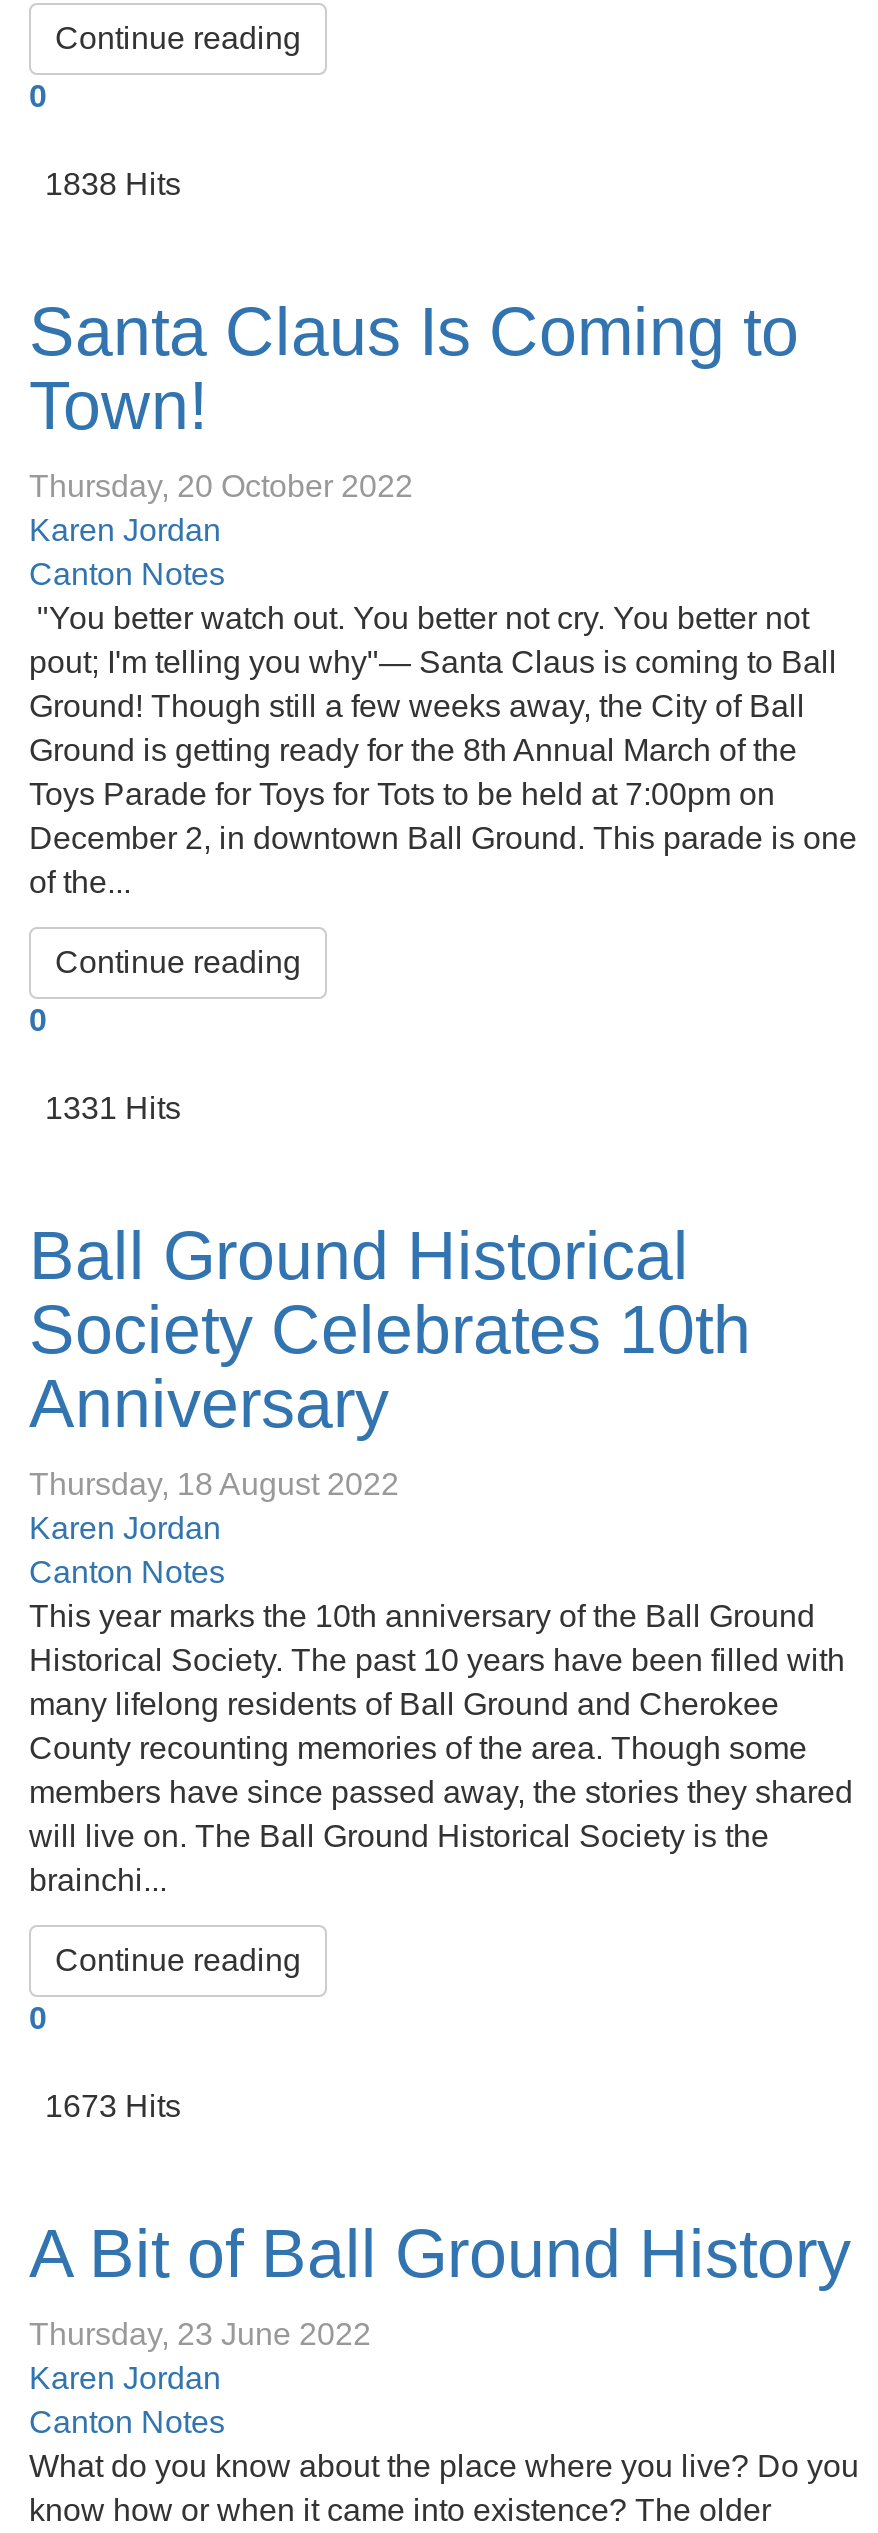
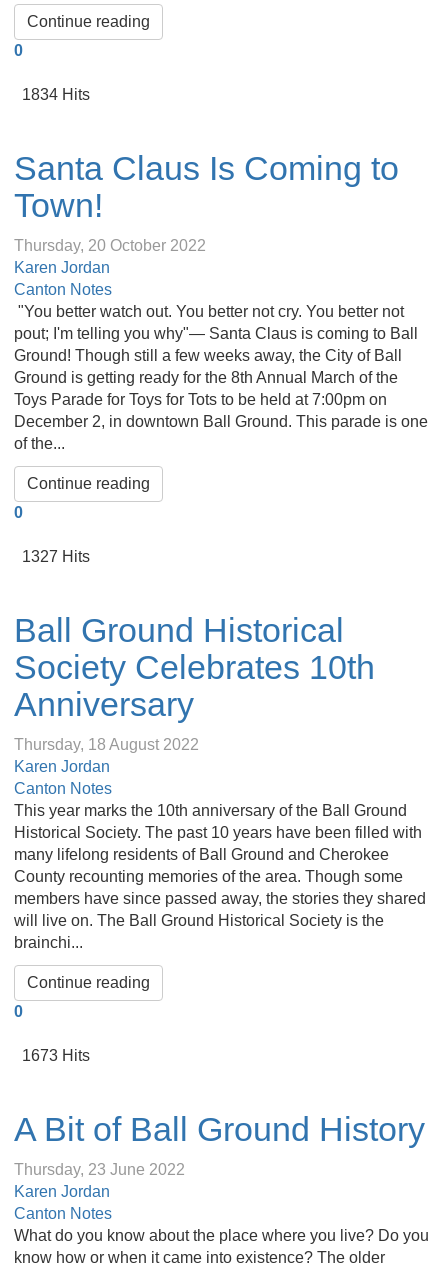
[29,166,181,200] 1838 Hits -> [14,86,90,103] 1834 Hits
[29,1090,181,1124] 1331 Hits -> [14,548,90,565] 1327 Hits

